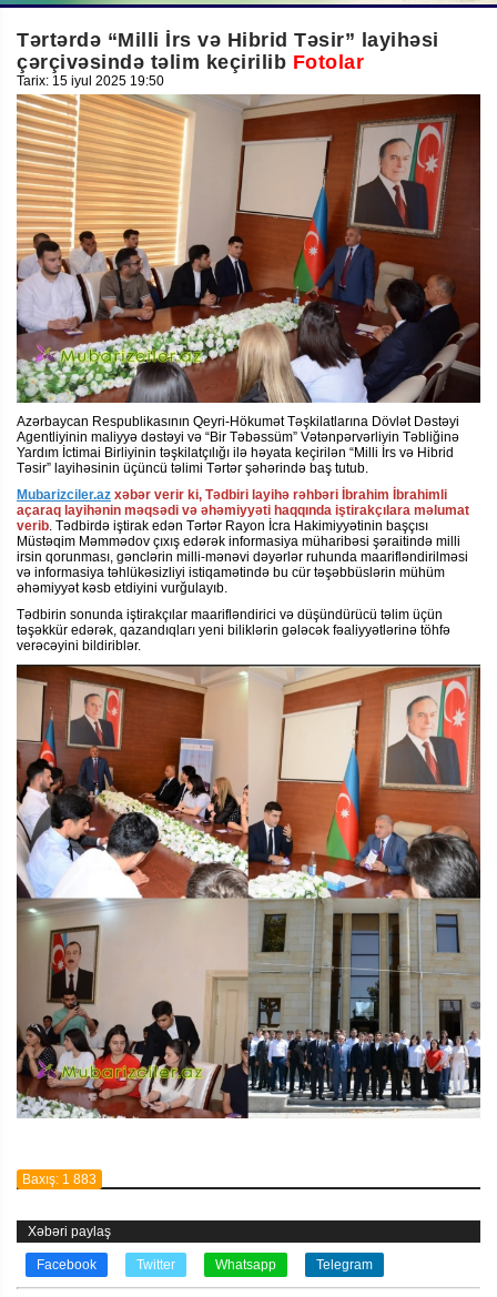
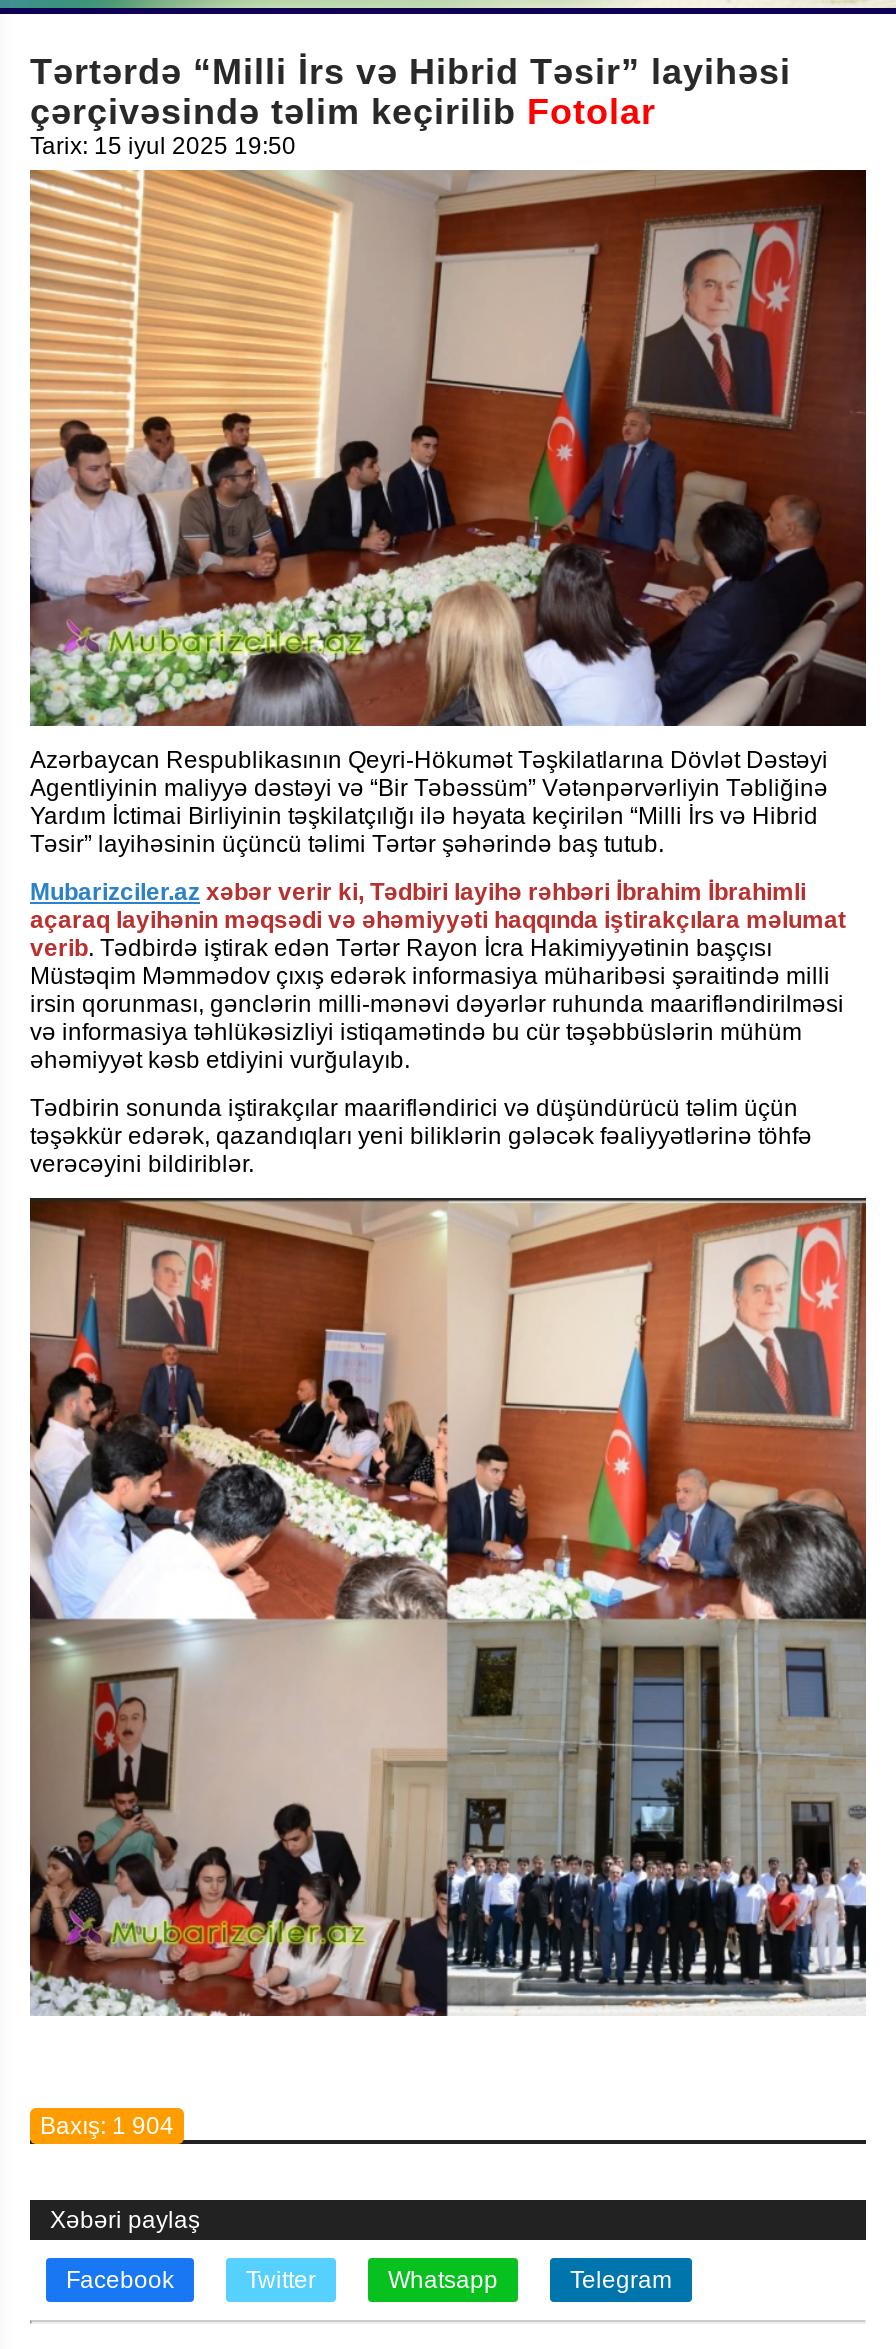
[22,1171,97,1187] Baxış: 1 883 -> [40,2111,174,2139] Baxış: 1 904

